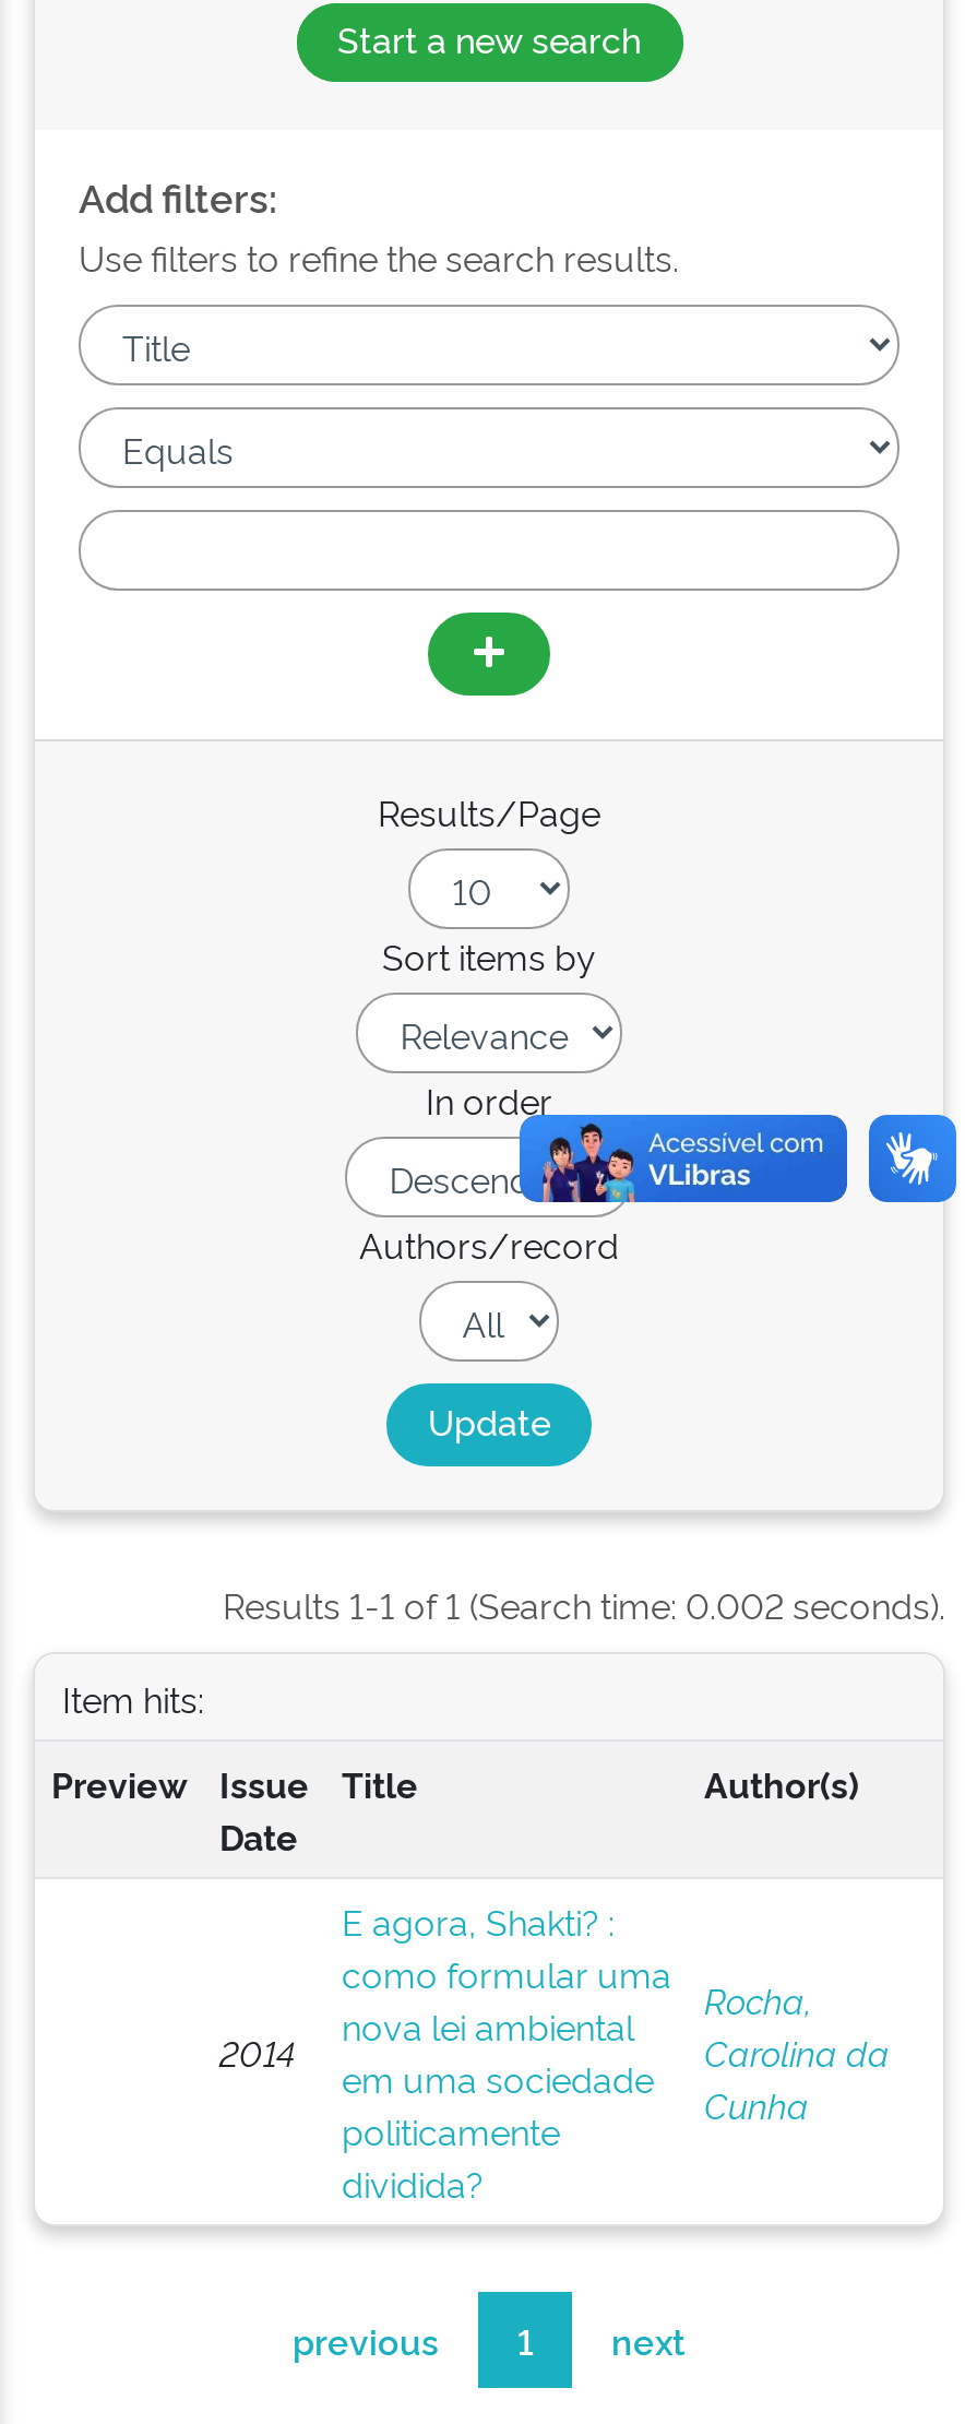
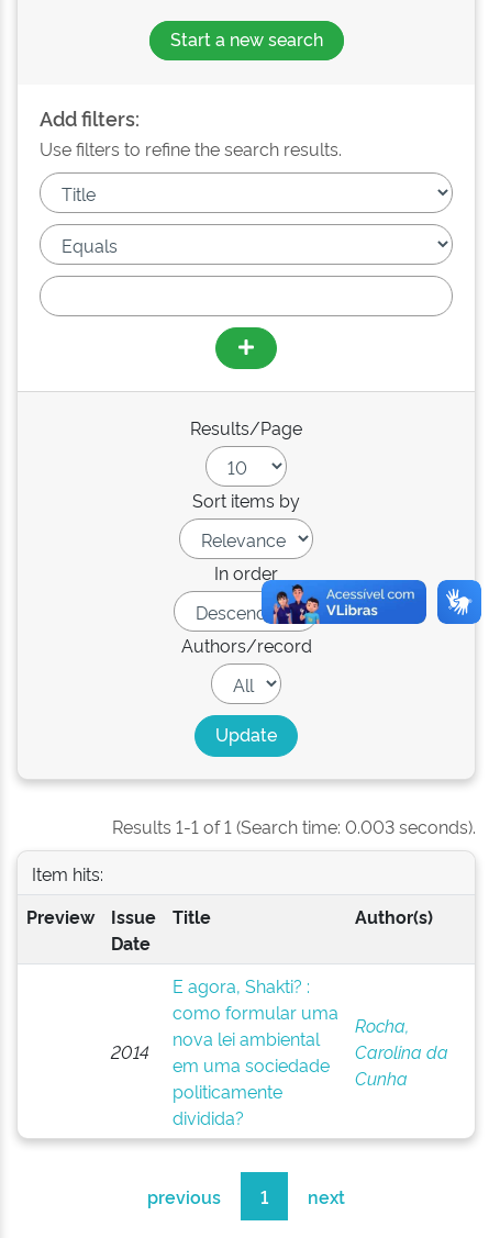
[223,1580,945,1628] Results 1-1 of 1 (Search time: 0.002 seconds). -> [112,814,476,838] Results 1-1 of 1 (Search time: 0.003 seconds).

